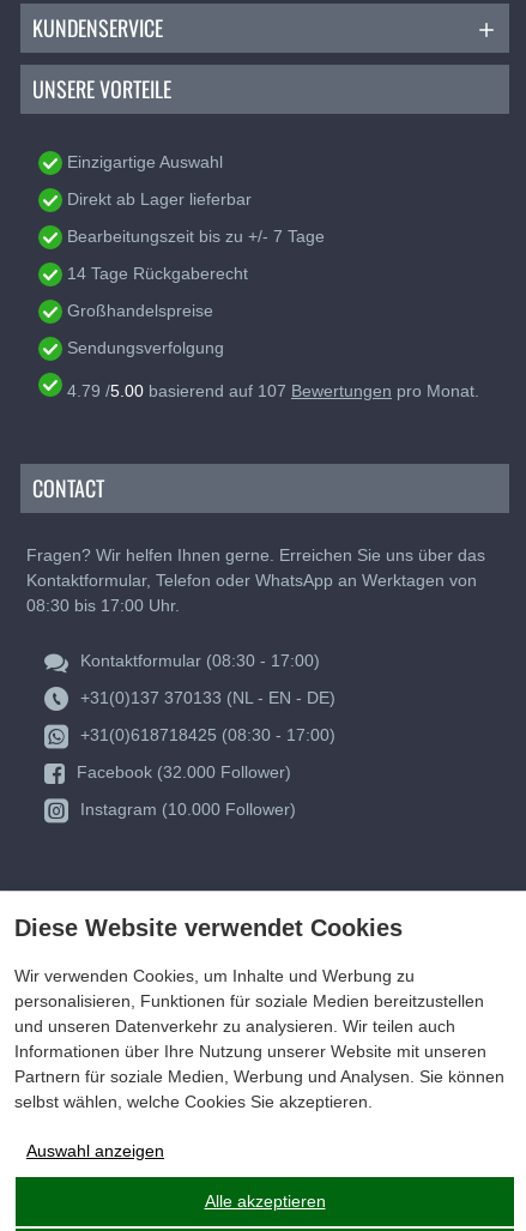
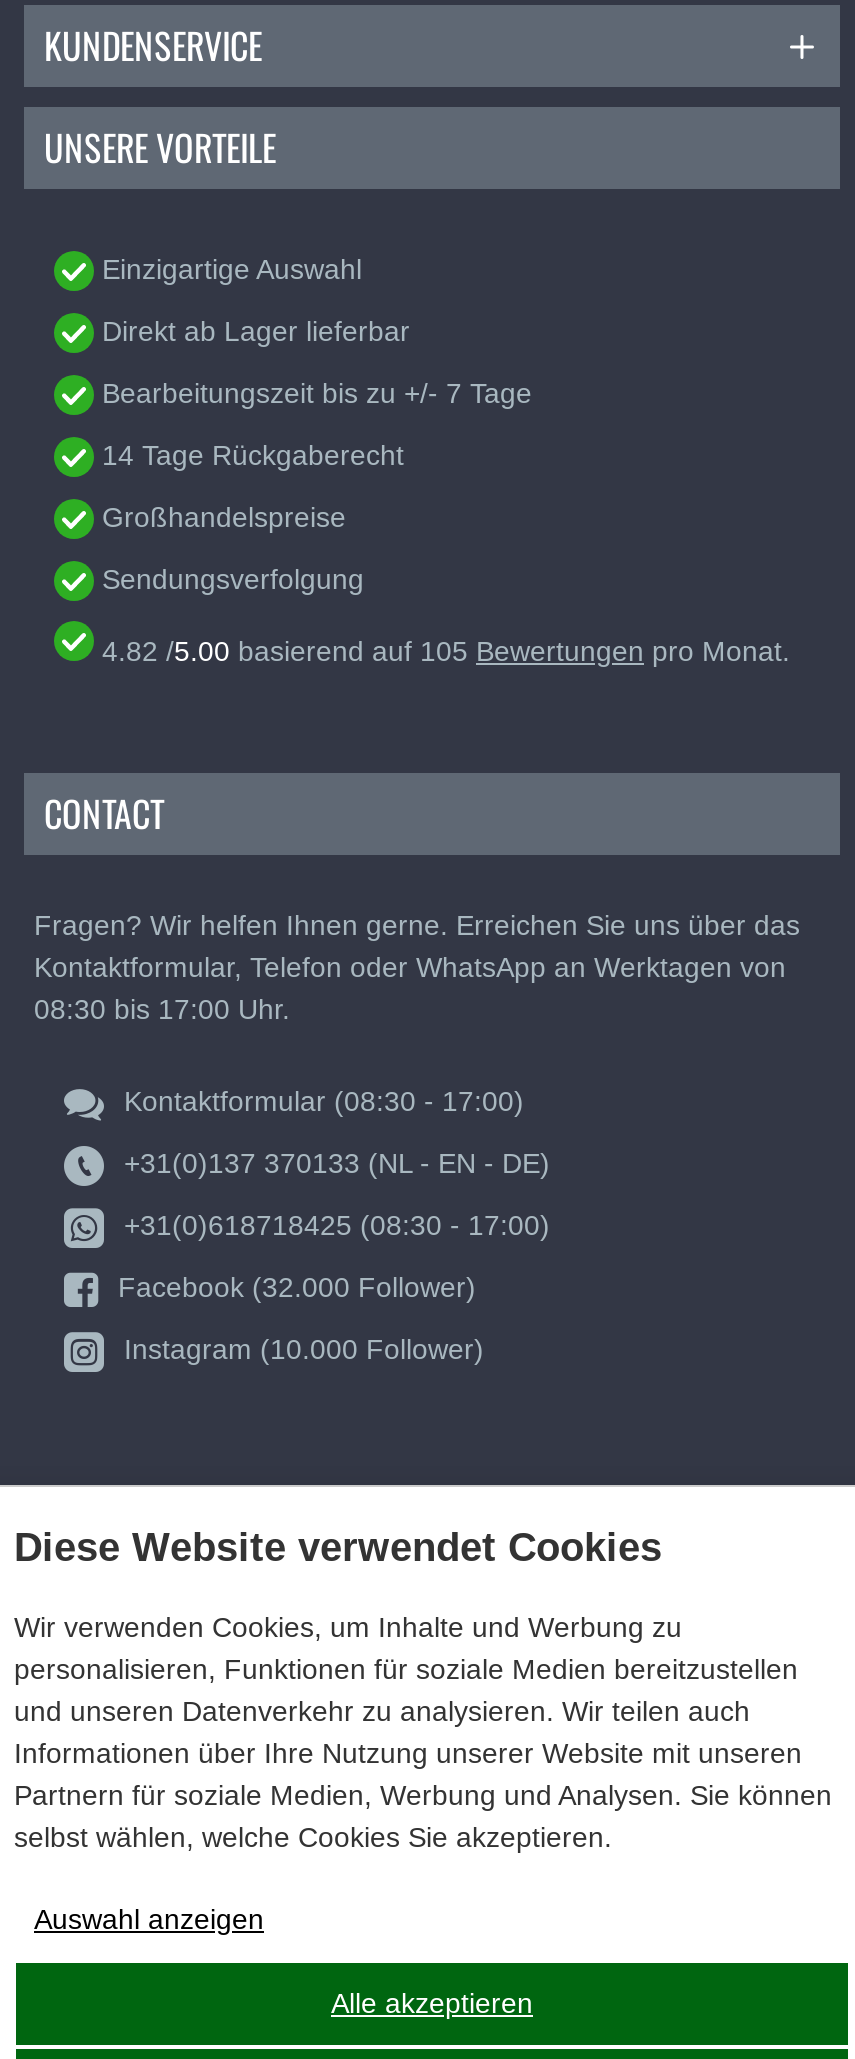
[67,381,479,400] 4.79 /5.00 basierend auf 107 Bewertungen pro Monat. -> [102,635,790,667] 4.82 /5.00 basierend auf 105 Bewertungen pro Monat.

